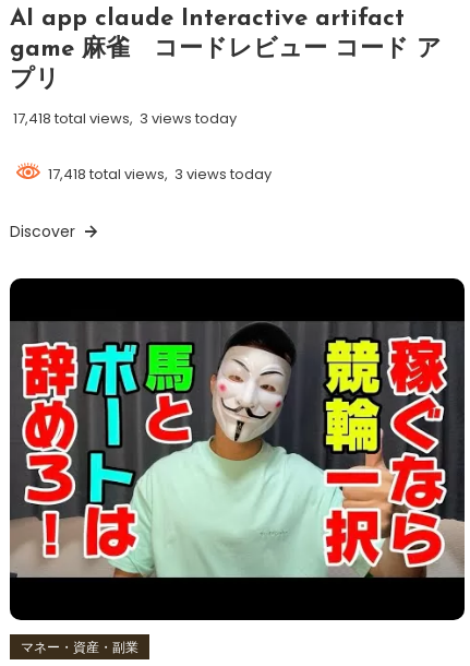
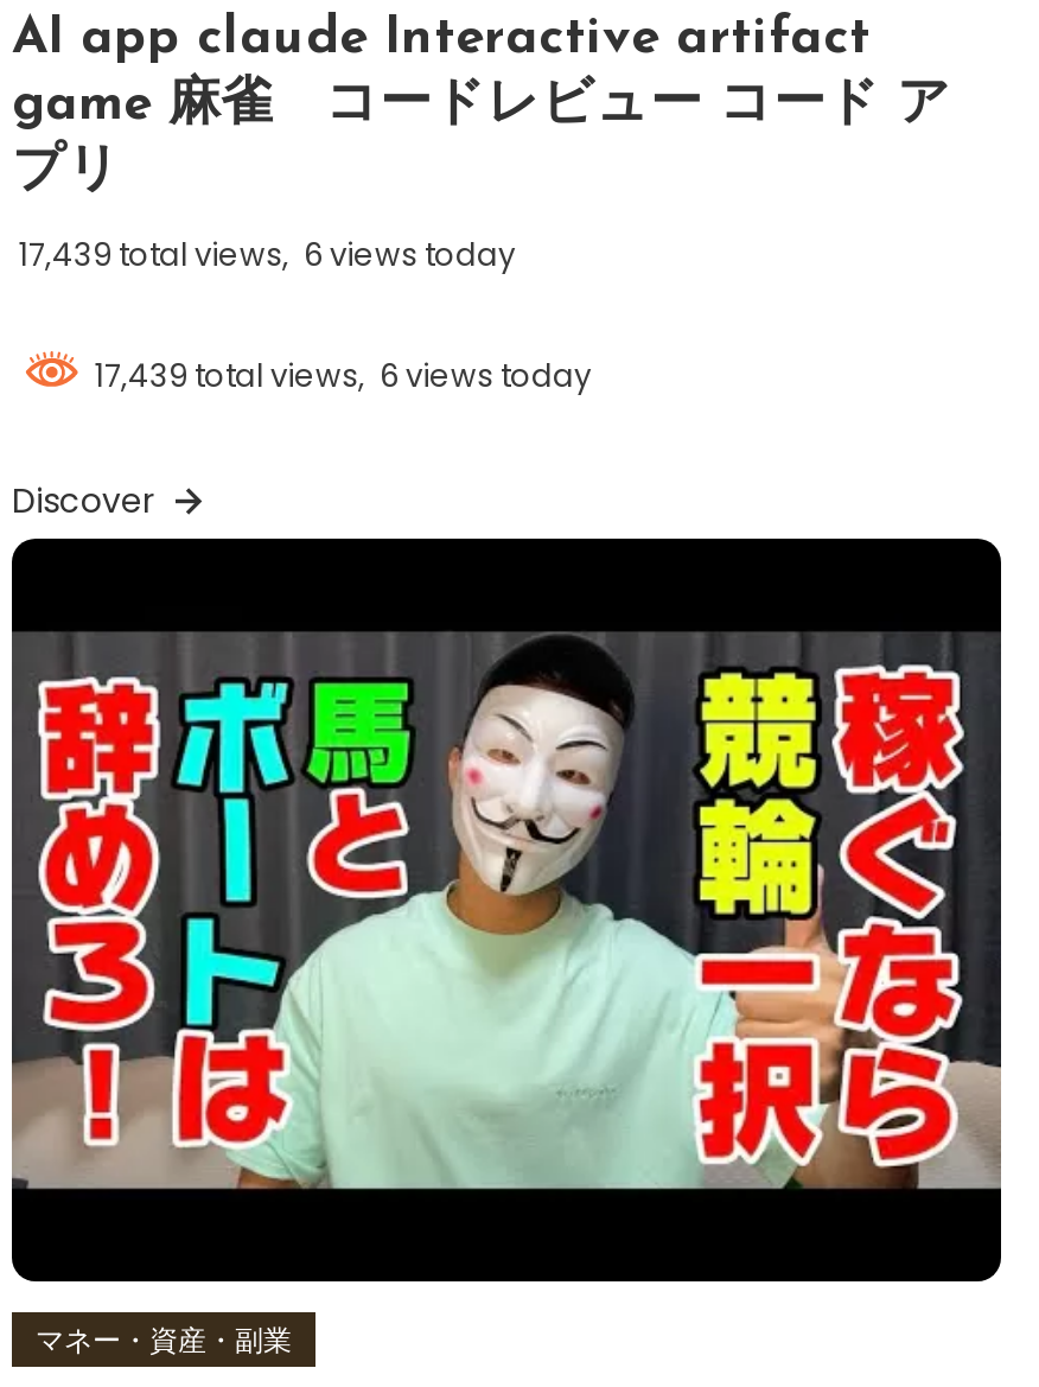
[10,108,237,129] 17,418 total views, 3 views today -> [12,232,515,277] 17,439 total views, 6 views today
[41,164,272,184] 17,418 total views, 3 views today -> [81,353,591,398] 17,439 total views, 6 views today

